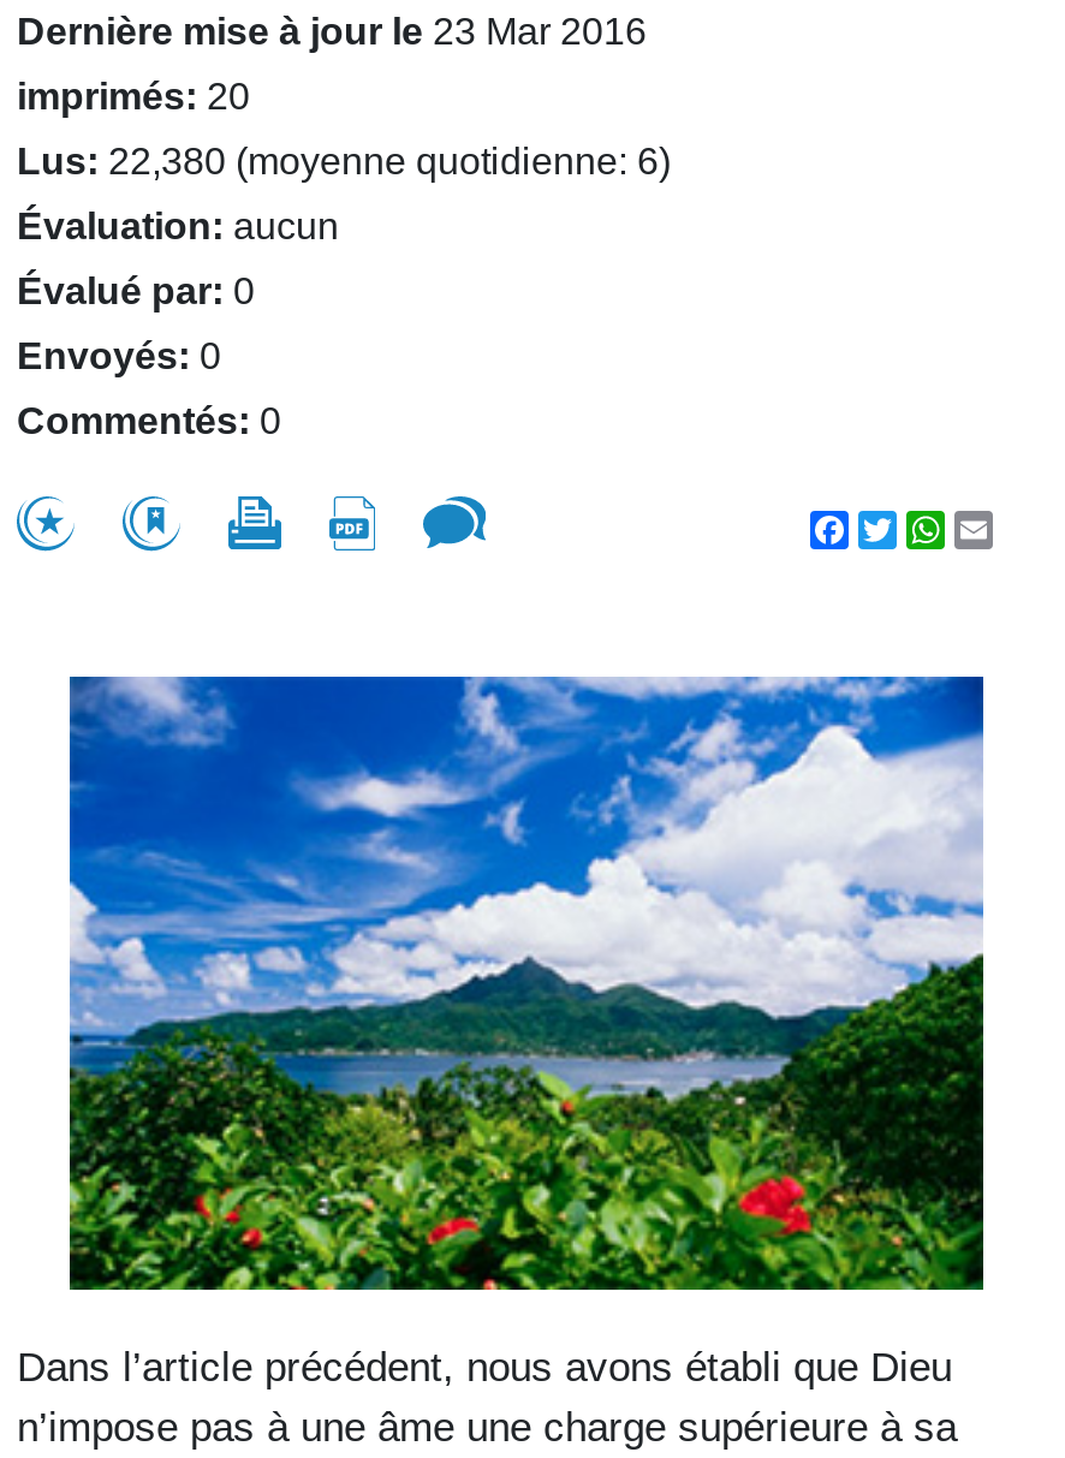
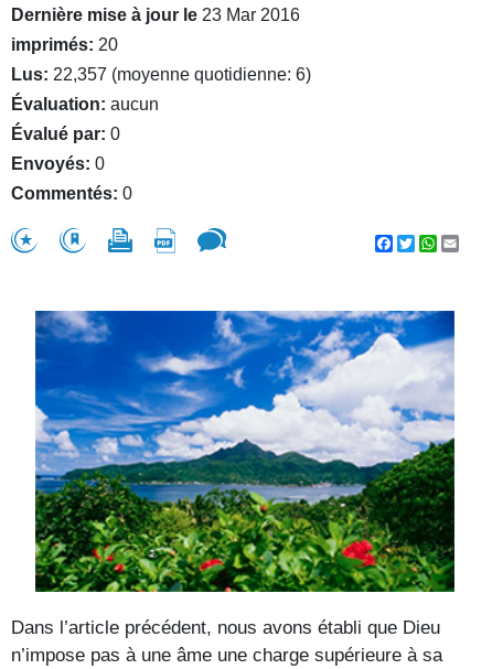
[17,141,671,181] Lus: 22,380 (moyenne quotidienne: 6) -> [11,65,311,84] Lus: 22,357 (moyenne quotidienne: 6)

